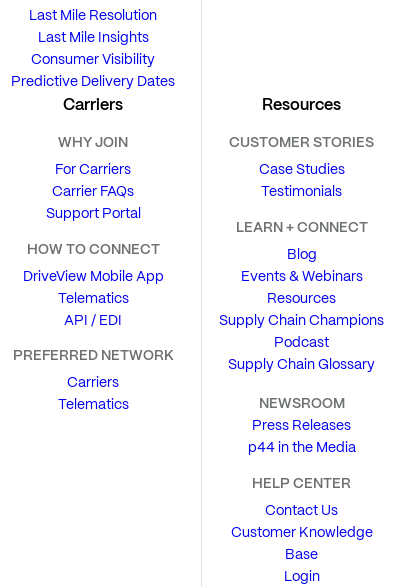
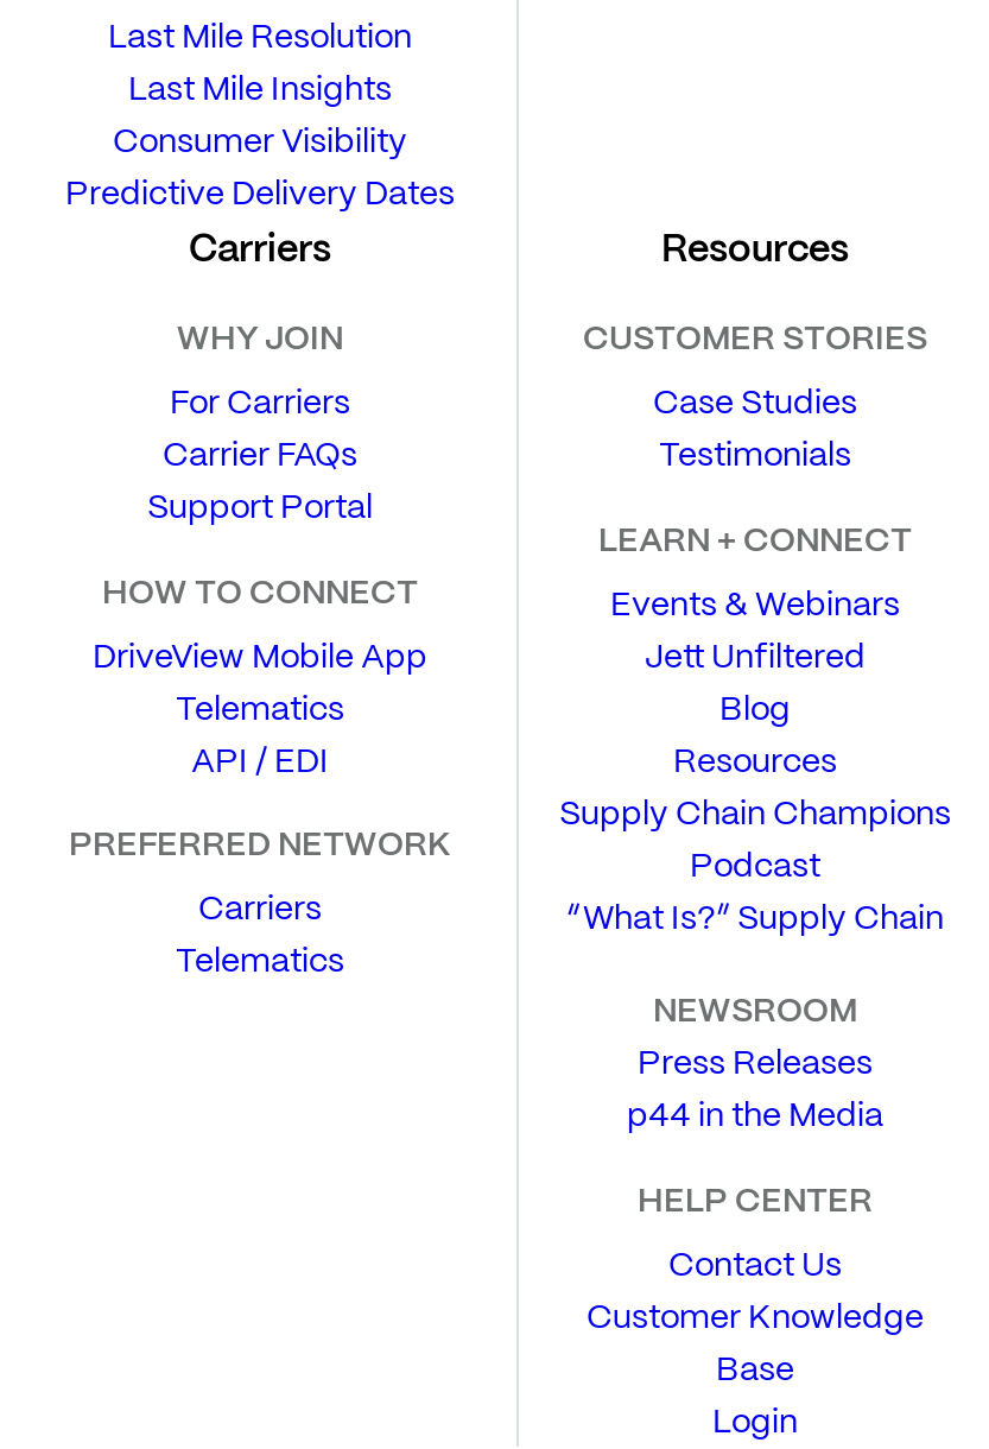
moved [286,245,316,263] -> [719,686,791,728]: Blog
moved [240,267,362,285] -> [610,581,900,624]: Events & Webinars
none -> [645,633,866,676] Jett Unfiltered
[228,355,375,373] Supply Chain Glossary -> [566,895,944,937] “What Is?” Supply Chain

